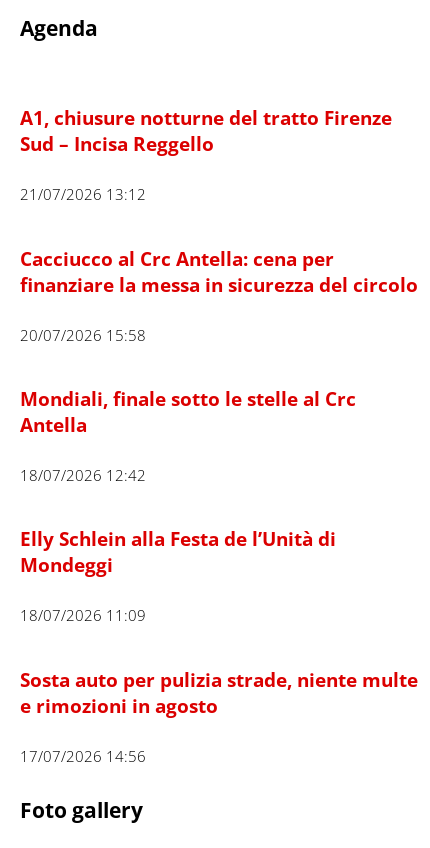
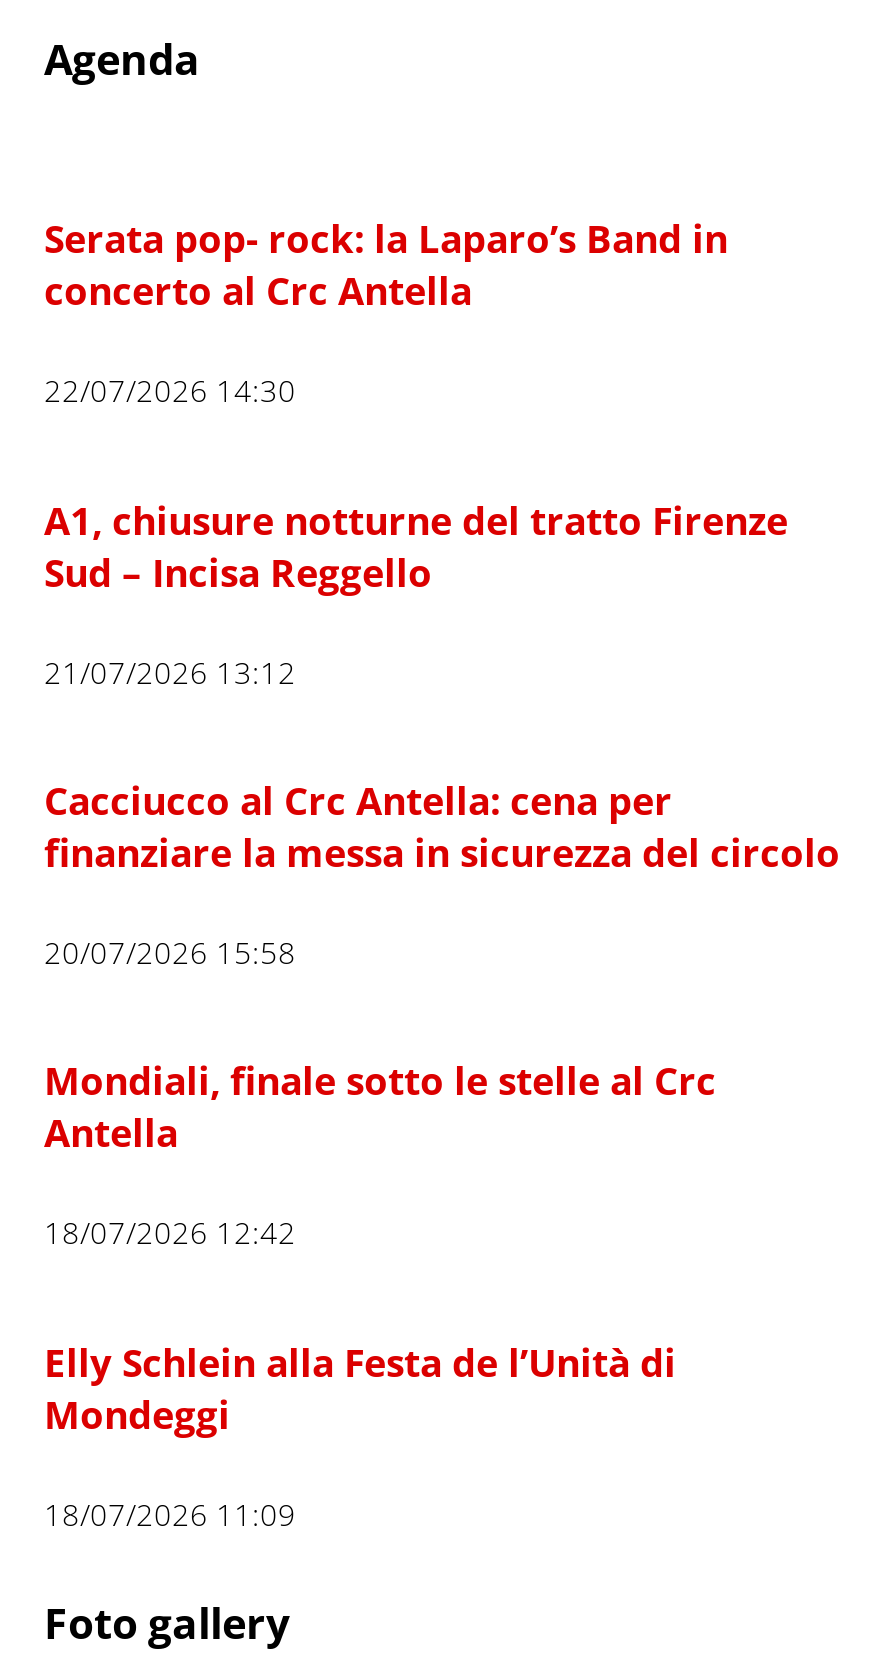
none -> [44,213,728,410] Serata pop- rock: la Laparo’s Band in | concerto al Crc Antella | 22/07/2026 14:30
moved [20,105,418,625] -> [44,494,840,1534]: A1, chiusure notturne del tratto Firenze | Sud – Incisa Reggello | 21/07/2026 13:12 | ... | Mondeggi | 18/07/2026 11:09
[20,667,418,765] Sosta auto per pulizia strade, niente multe | e rimozioni in agosto | 17/07/2026 14:56 -> none

